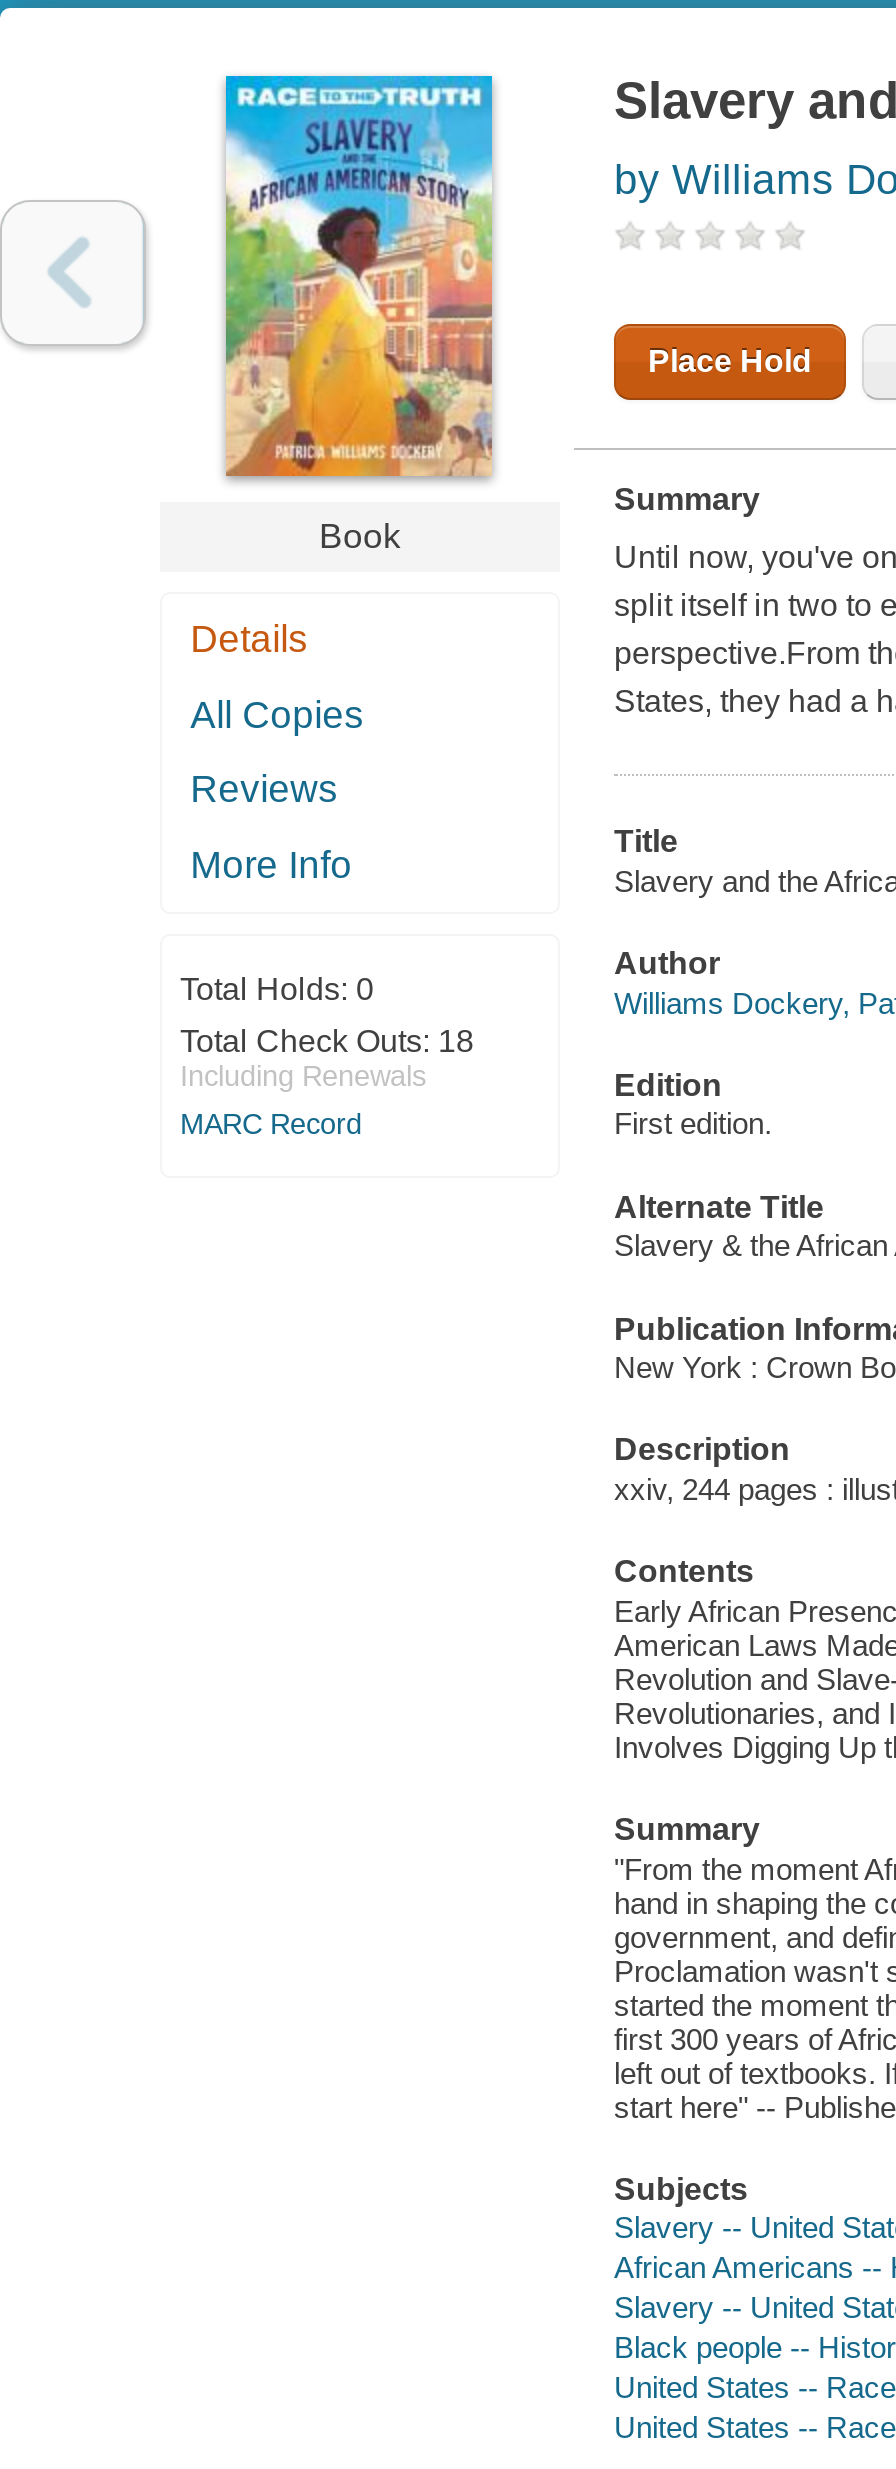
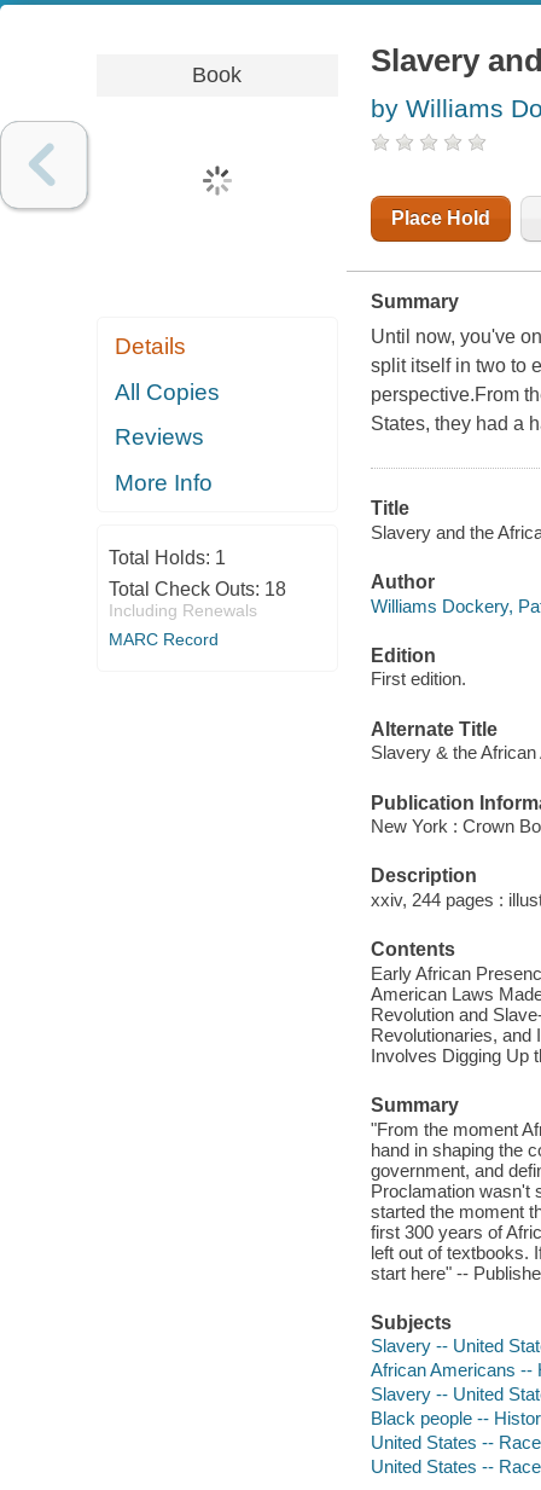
[222,74,496,484] [image] -> none
moved [319,516,401,556] -> [193,63,242,87]: Book
moved [190,618,364,886] -> [115,334,220,495]: Details | All Copies | Reviews | More Info
[180,972,374,1006] Total Holds: 0 -> [109,547,226,568] Total Holds: 1
moved [180,1024,474,1140] -> [109,579,286,649]: Total Check Outs: 18 | Including Renewals | MARC Record

